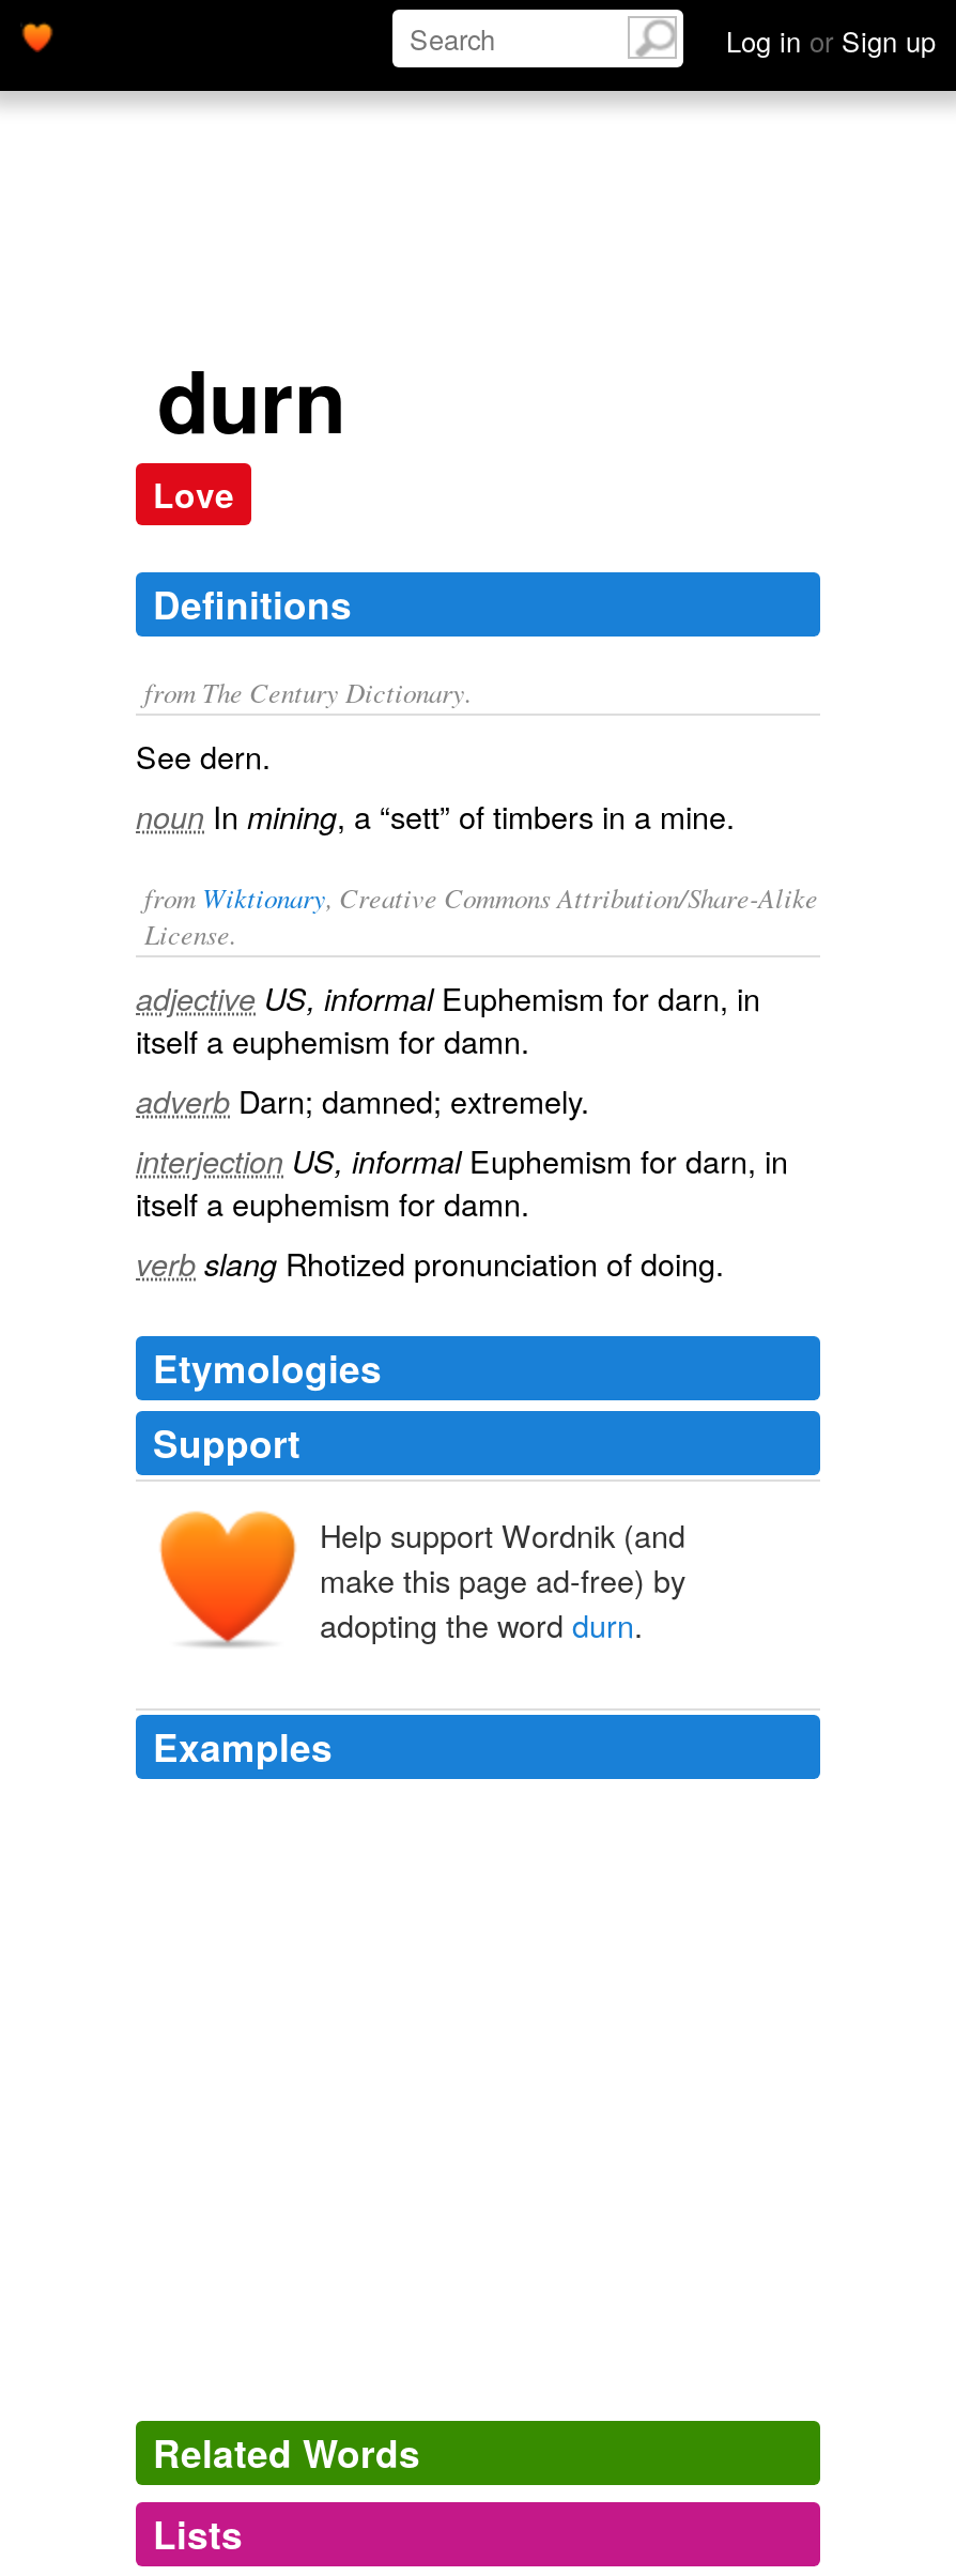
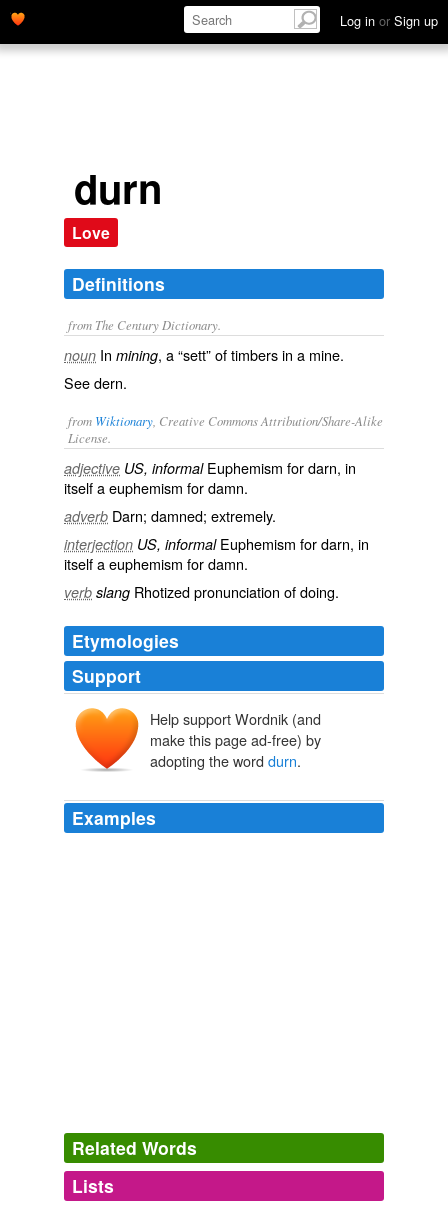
moved [136,733,271,778] -> [64,372,127,393]: See dern.
moved [136,793,735,838] -> [64,344,344,365]: noun In mining, a “sett” of timbers in a mine.

